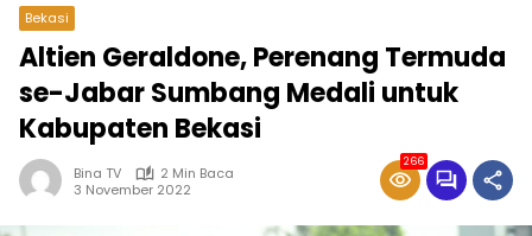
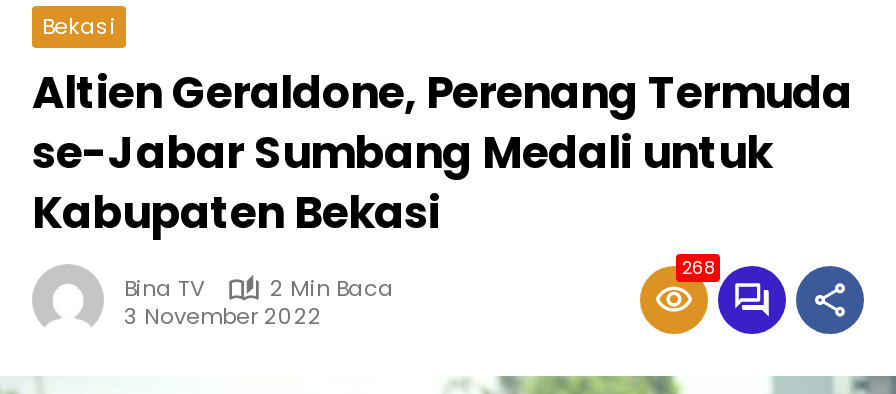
[404,154,424,168] 266 -> [682,256,714,280] 268

